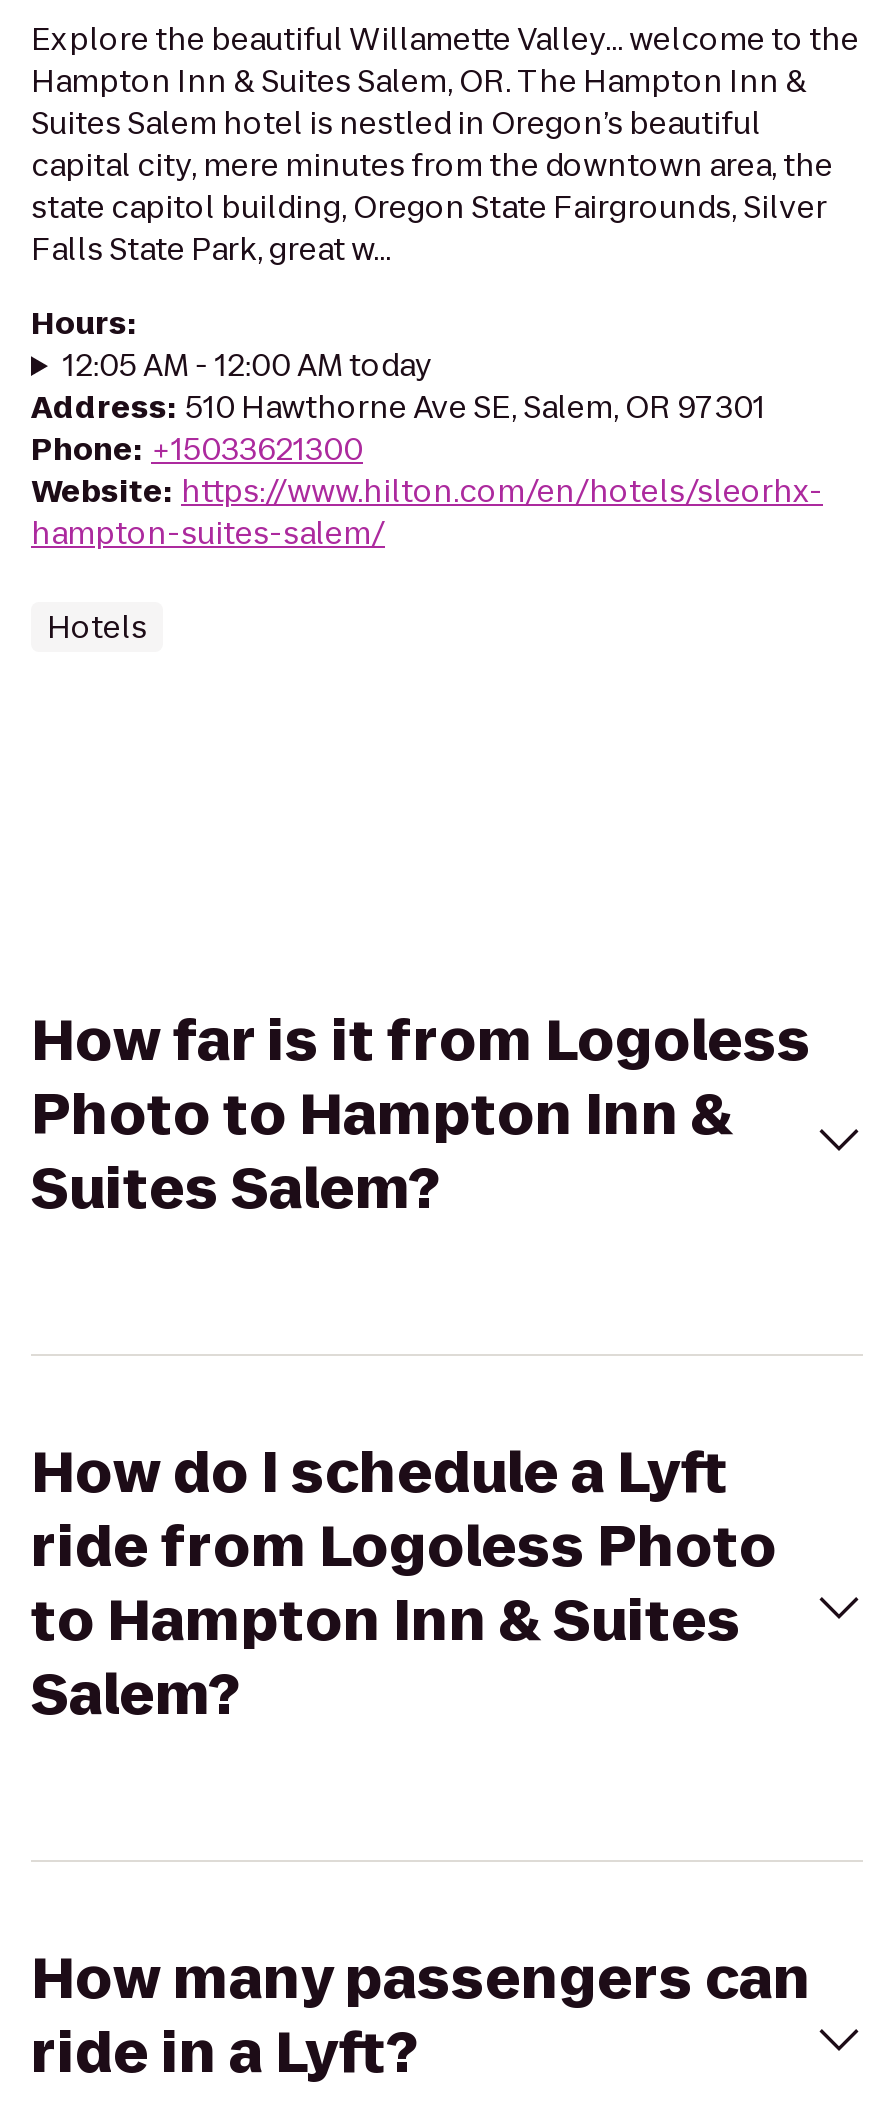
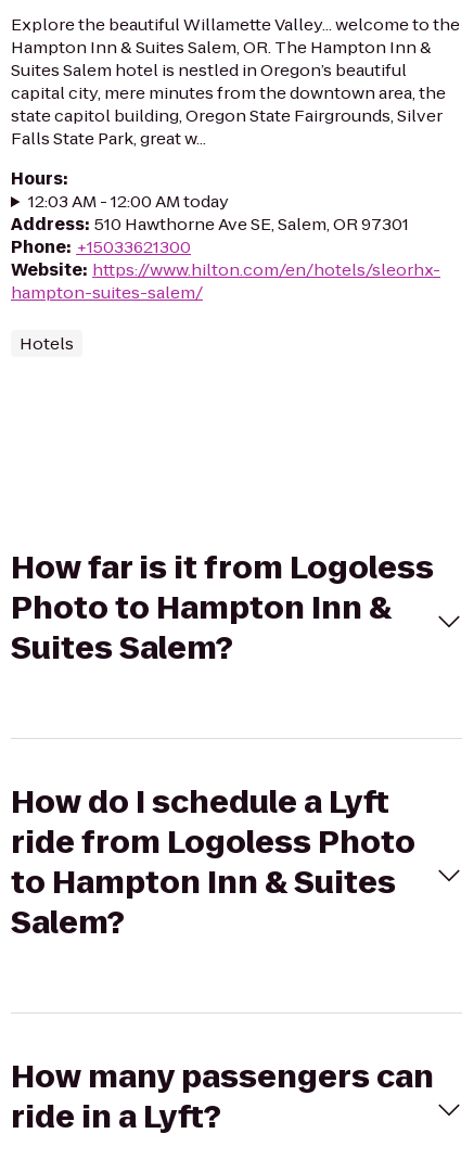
[63,344,433,386] 12:05 AM - 12:00 AM today -> [28,190,229,213] 12:03 AM - 12:00 AM today

